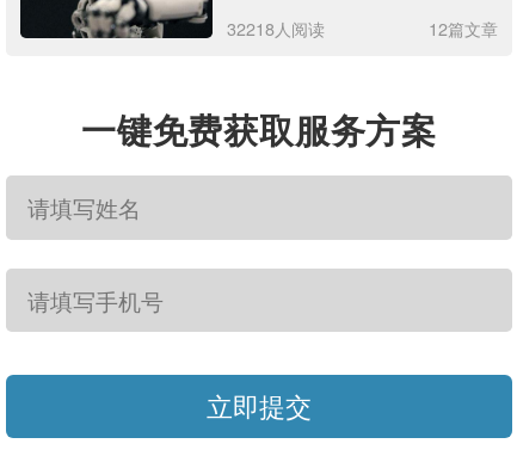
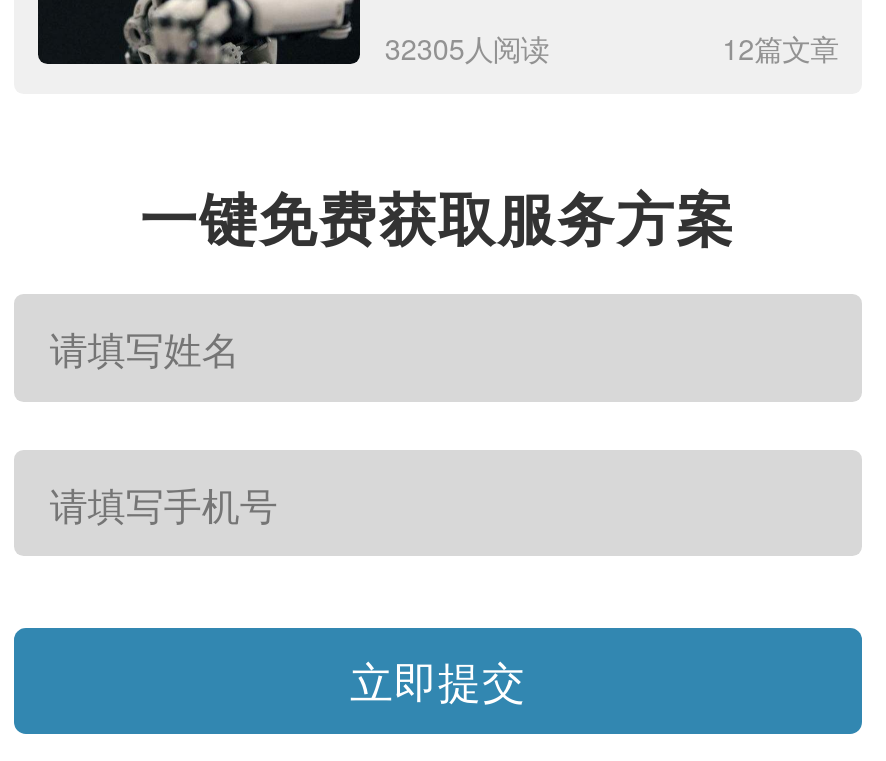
[227,17,325,41] 32218人阅读 -> [385,29,549,69] 32305人阅读

